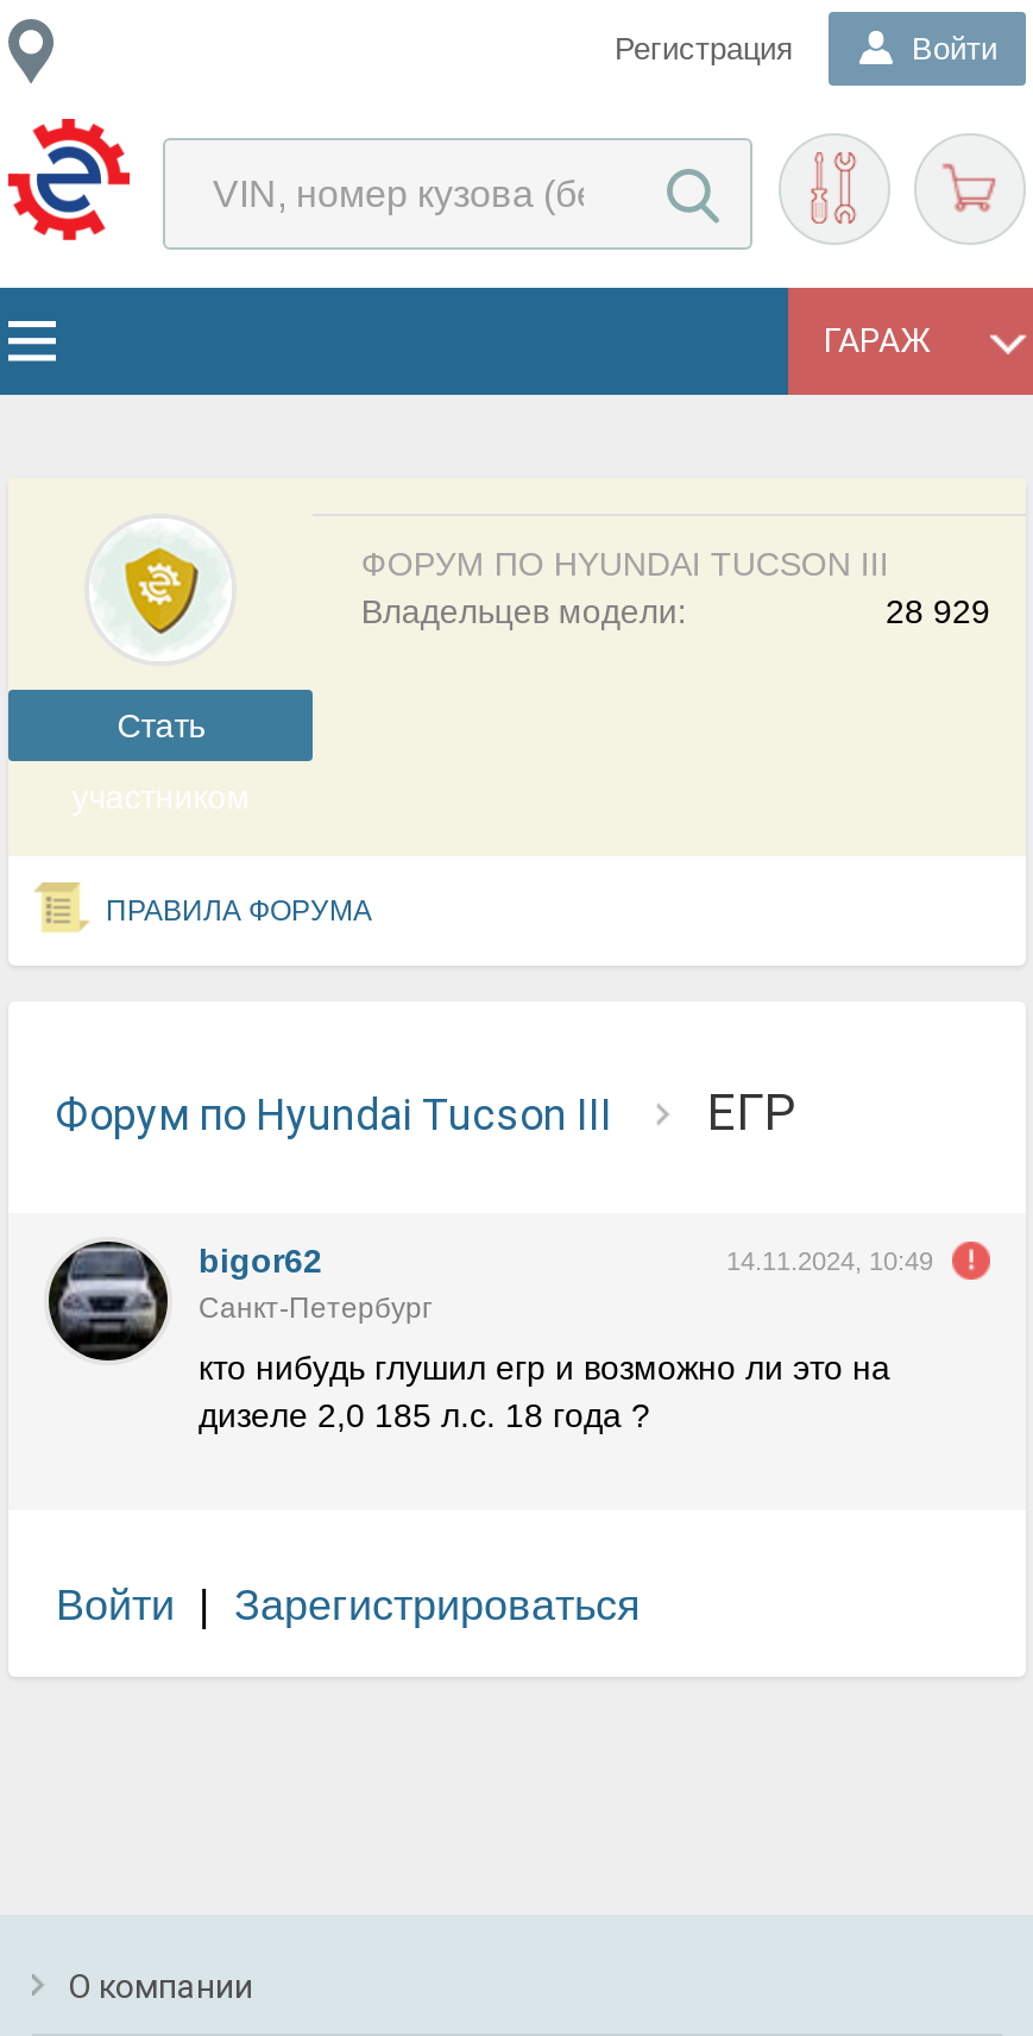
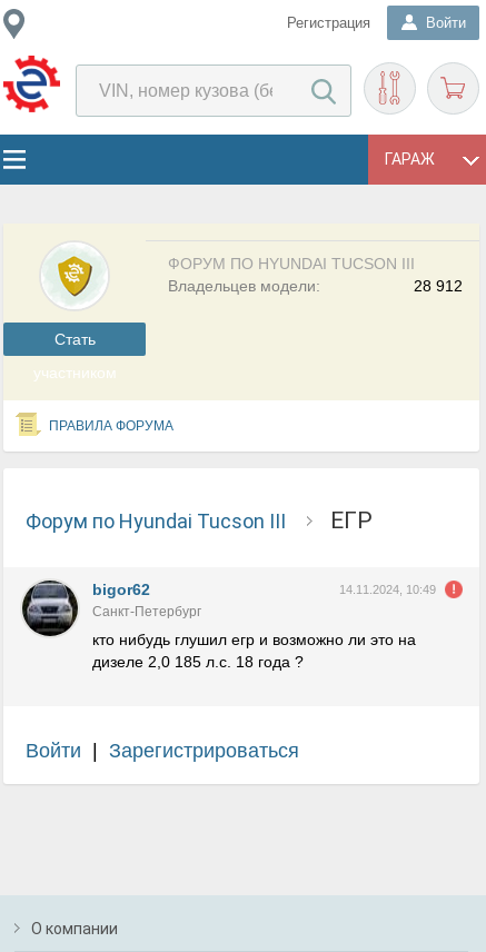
[886,592,990,630] 28 929 -> [414,277,463,295] 28 912

